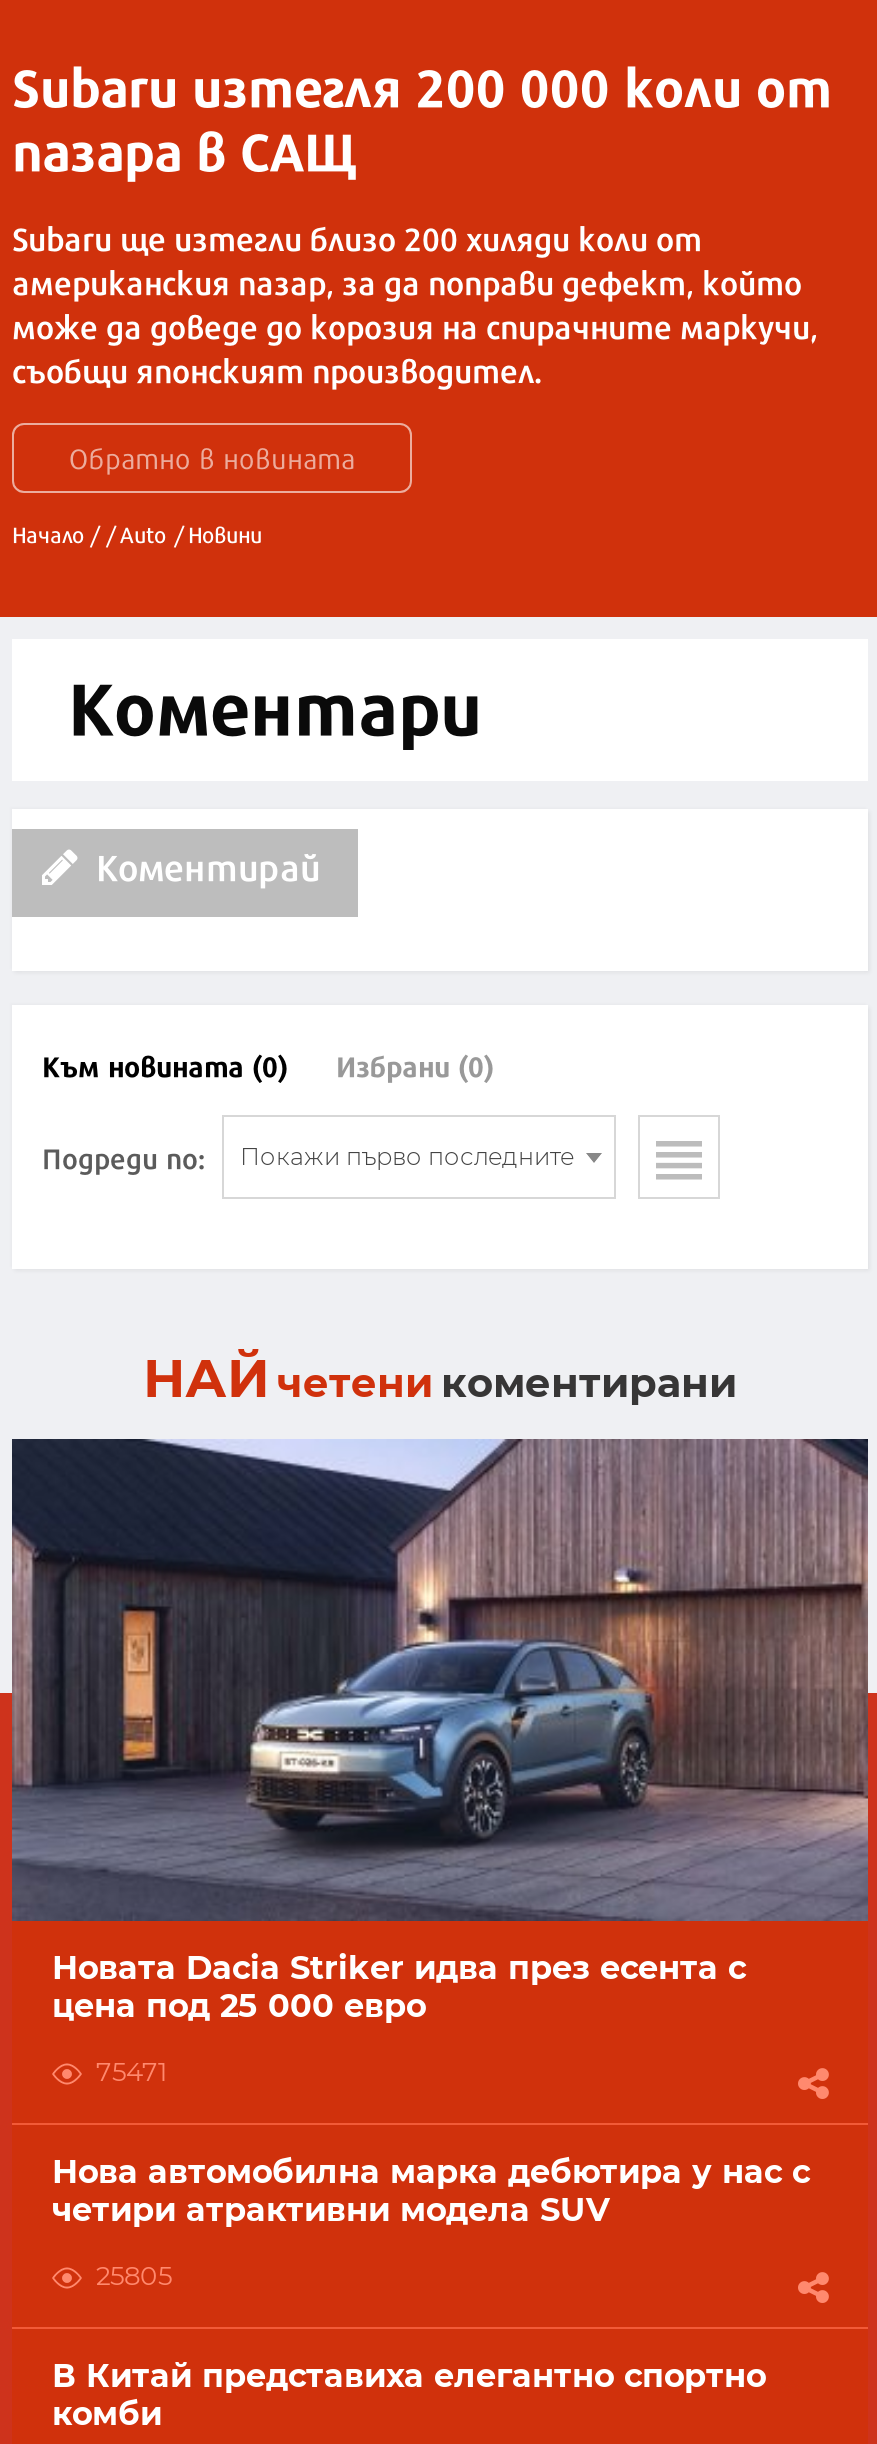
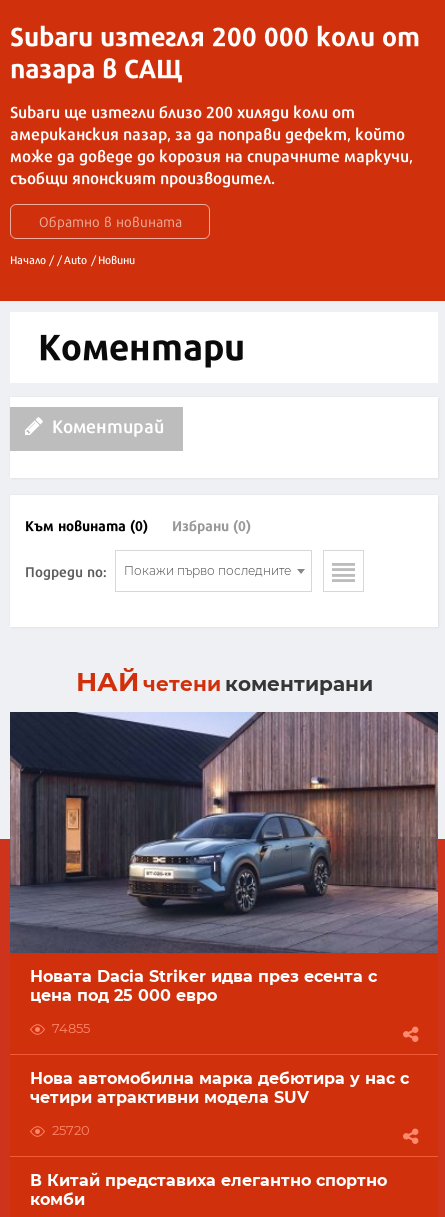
[96,2055,168,2087] 75471 -> [52,1020,90,1036] 74855
[96,2259,172,2291] 25805 -> [52,1122,90,1138] 25720

